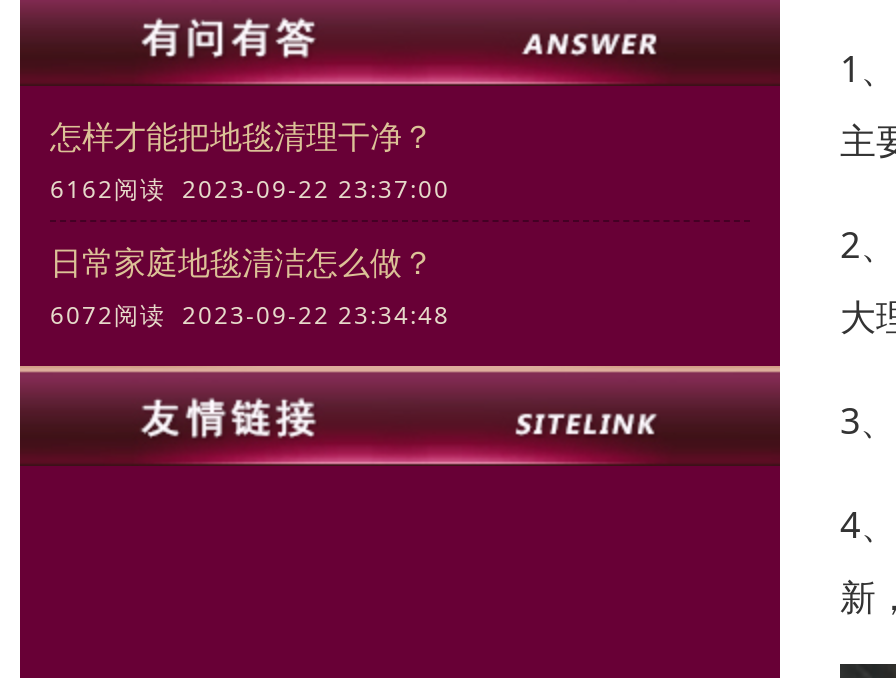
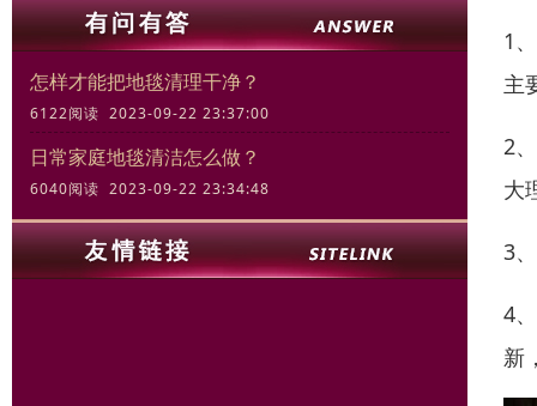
[50,172,450,206] 6162阅读 2023-09-22 23:37:00 -> [30,103,270,124] 6122阅读 2023-09-22 23:37:00
[50,298,450,332] 6072阅读 2023-09-22 23:34:48 -> [30,179,270,199] 6040阅读 2023-09-22 23:34:48

